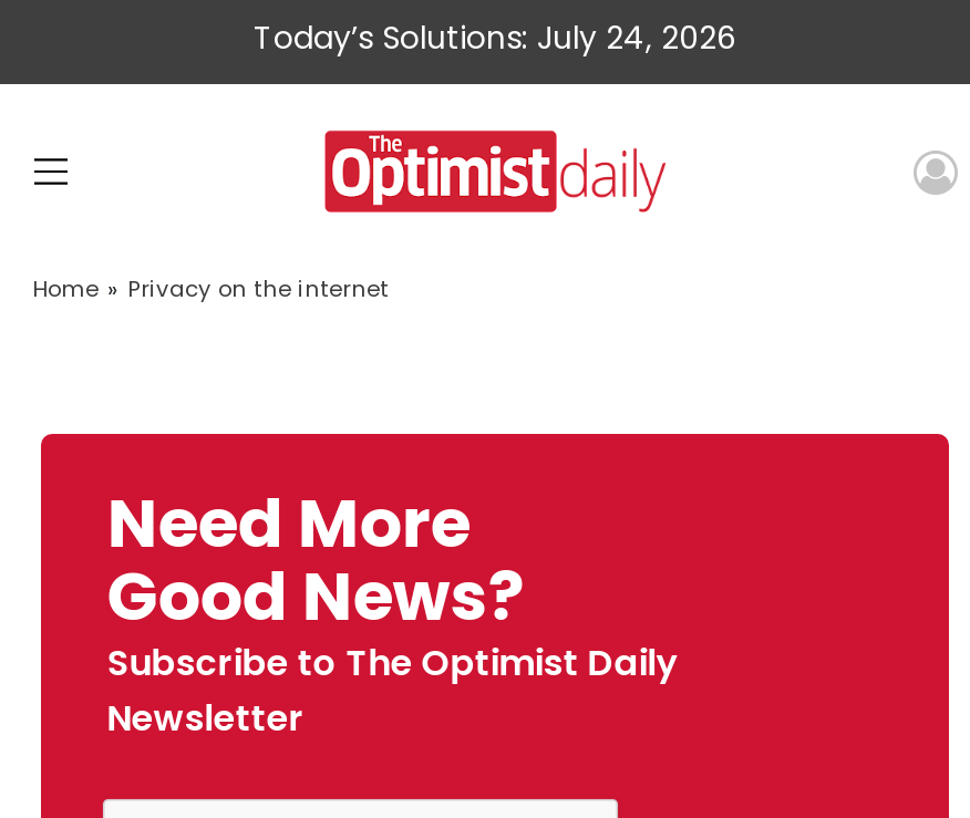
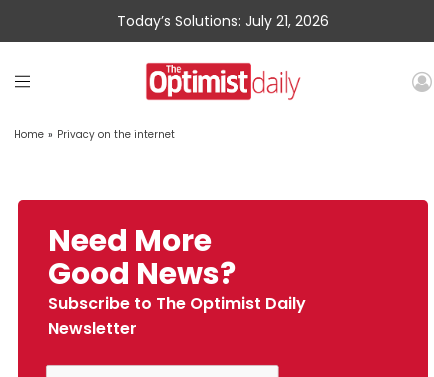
[254,15,736,60] Today’s Solutions: July 24, 2026 -> [117,11,329,31] Today’s Solutions: July 21, 2026

